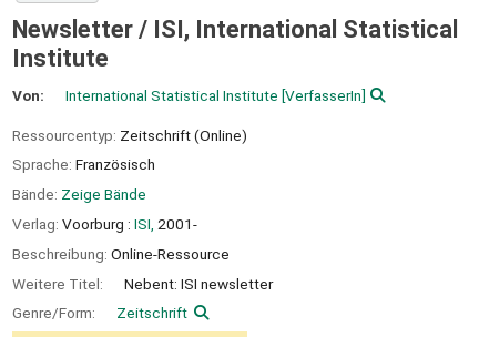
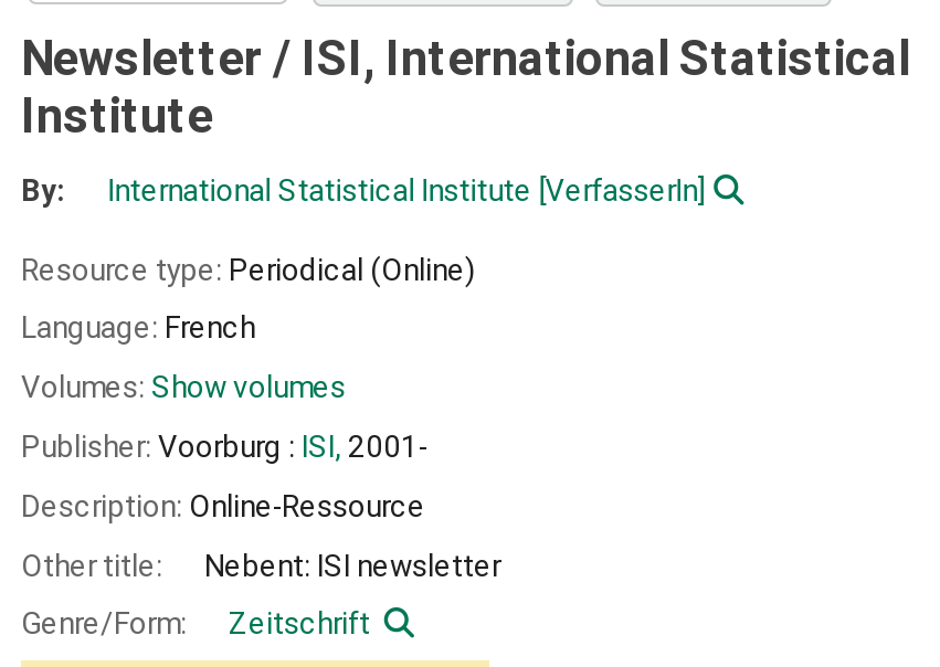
[12,86,44,104] Von: -> [21,171,65,207] By:
[12,126,247,144] Ressourcentyp: Zeitschrift (Online) -> [21,251,476,286] Resource type: Periodical (Online)
[12,156,155,173] Sprache: Französisch -> [21,310,255,345] Language: French
[12,185,146,203] Bände: Zeige Bände -> [21,369,346,404] Volumes: Show volumes
[12,215,197,233] Verlag: Voorburg : ISI, 2001- -> [21,428,427,464] Publisher: Voorburg : ISI, 2001-
[12,245,230,262] Beschreibung: Online-Ressource -> [21,487,425,523] Description: Online-Ressource
[12,274,106,292] Weitere Titel: -> [21,547,169,582] Other title:

